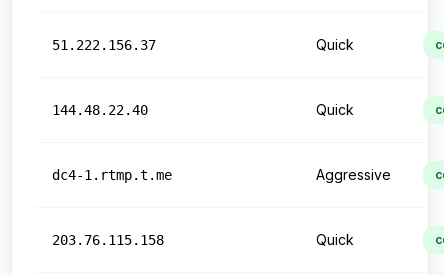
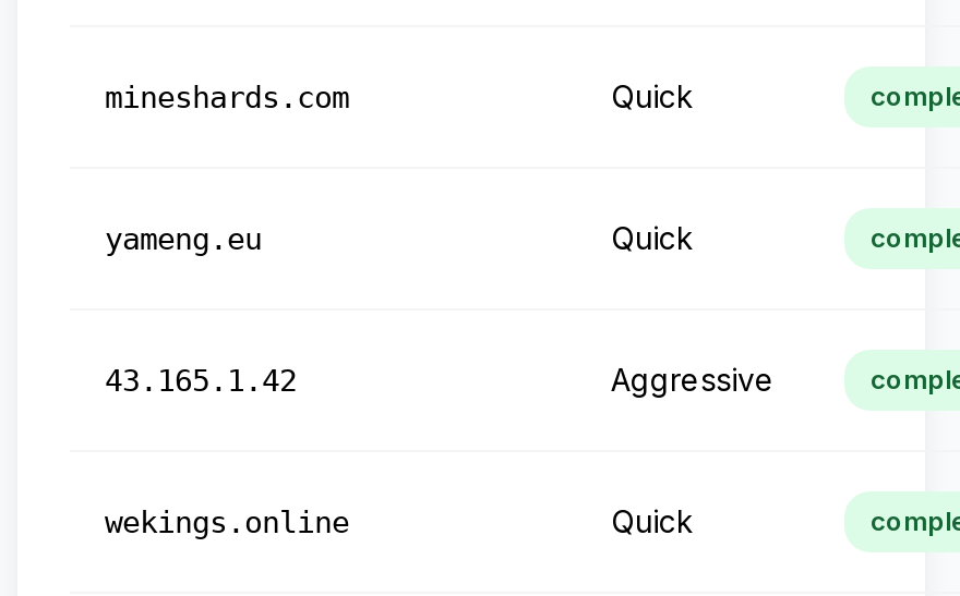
[52,37,156,53] 51.222.156.37 -> [105,80,349,114] mineshards.com
[52,102,148,118] 144.48.22.40 -> [105,221,262,256] yameng.eu
[52,167,172,183] dc4-1.rtmp.t.me -> [105,363,297,398] 43.165.1.42
[52,232,164,248] 203.76.115.158 -> [105,504,349,539] wekings.online

